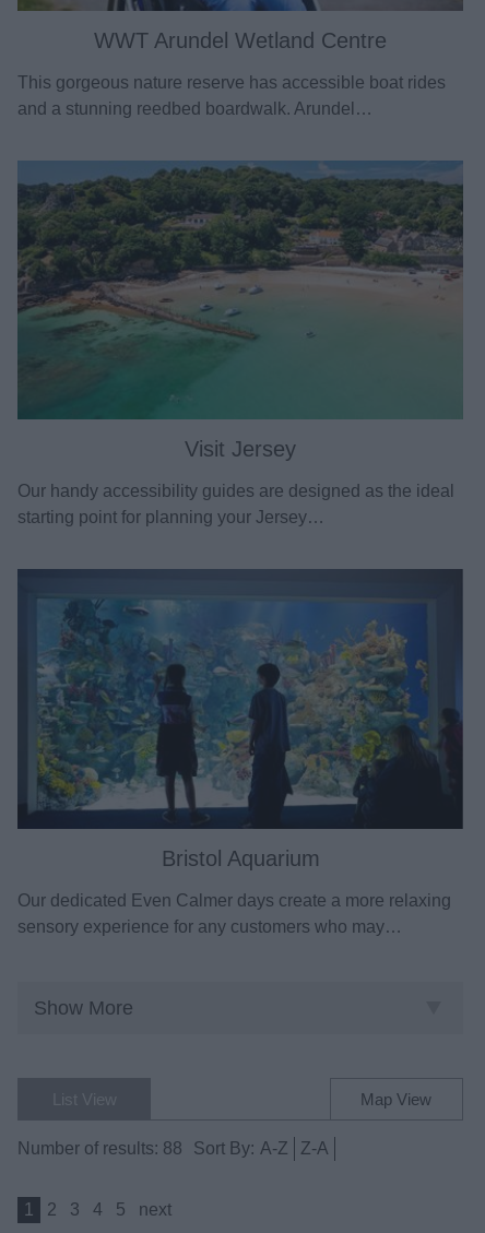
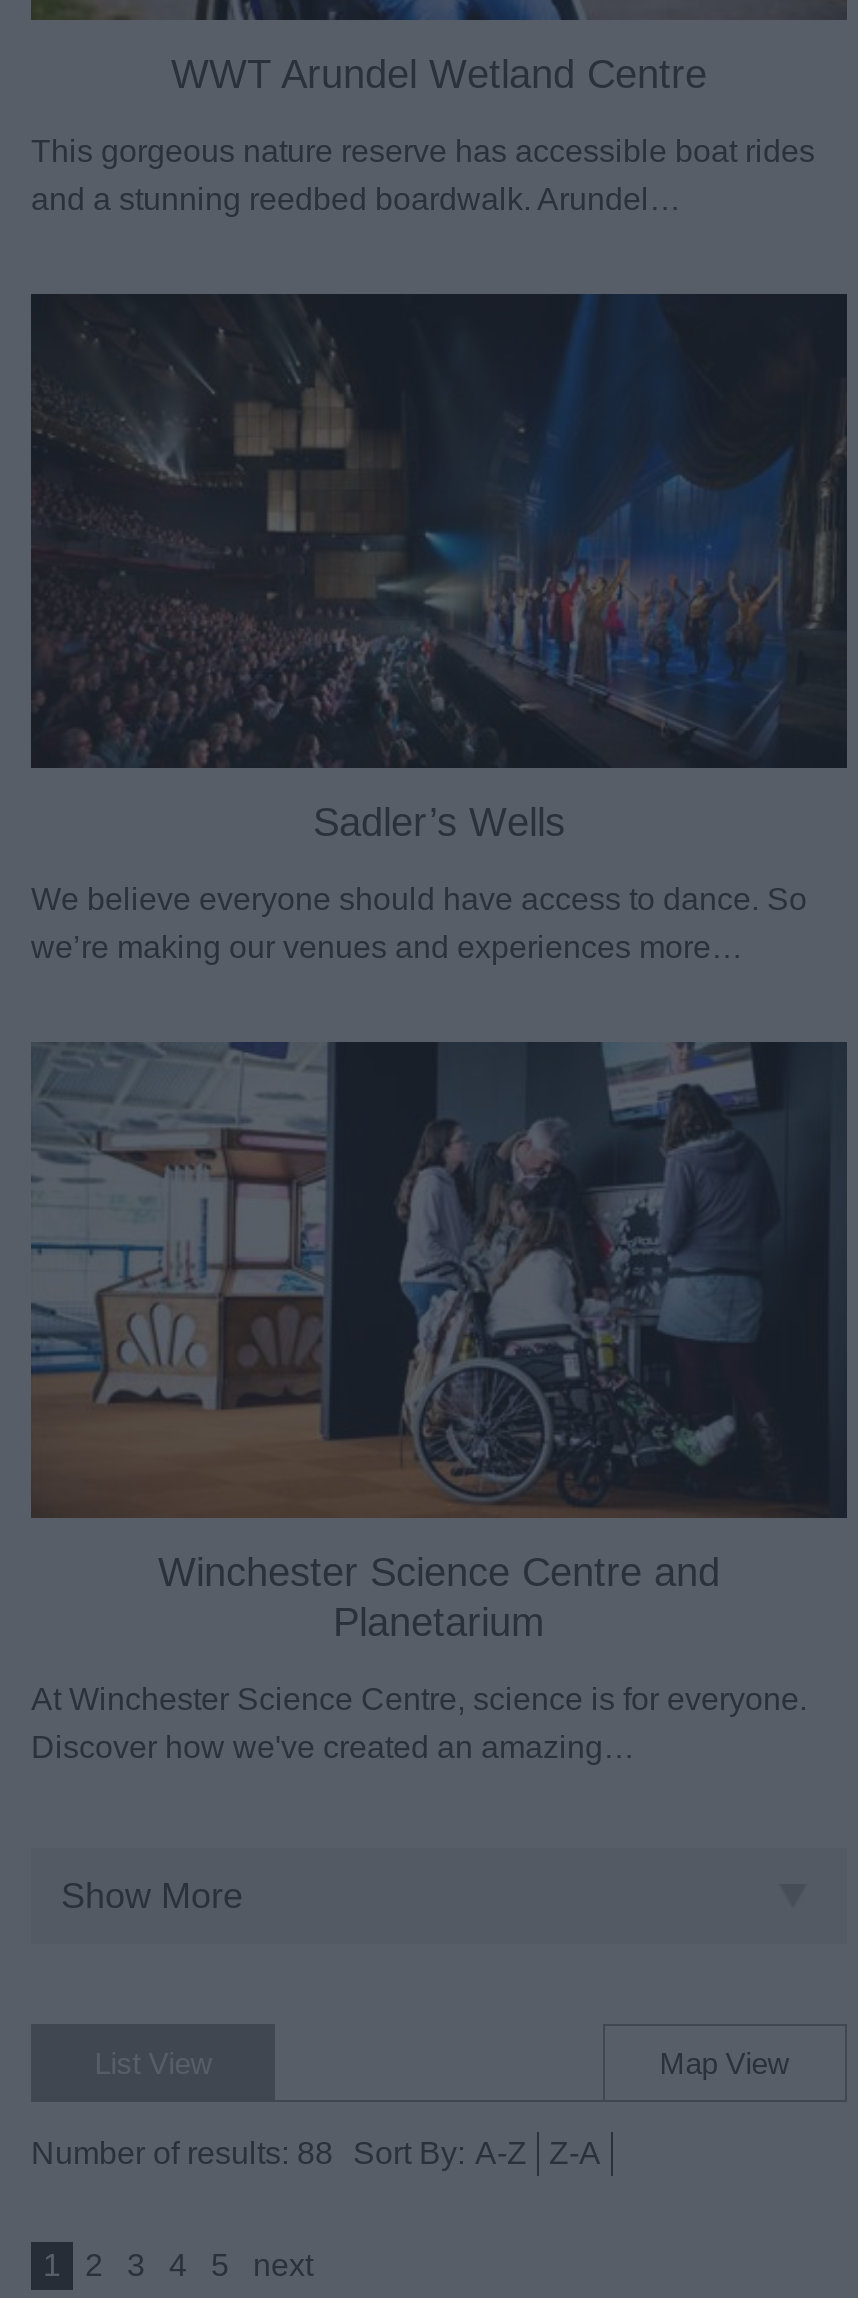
[17,161,463,461] [image] | Visit Jersey -> [29,292,849,845] [image] | Sadler’s Wells
[17,482,454,527] Our handy accessibility guides are designed as the ideal | starting point for planning your Jersey… -> [31,883,807,965] We believe everyone should have access to dance. So | we’re making our venues and experiences more…
[16,569,463,871] [image] | Bristol Aquarium -> [29,1042,847,1645] [image] | Winchester Science Centre and | Planetarium
[17,891,451,936] Our dedicated Even Calmer days create a more relaxing | sensory experience for any customers who may… -> [31,1683,807,1765] At Winchester Science Centre, science is for everyone. | Discover how we've created an amazing…

